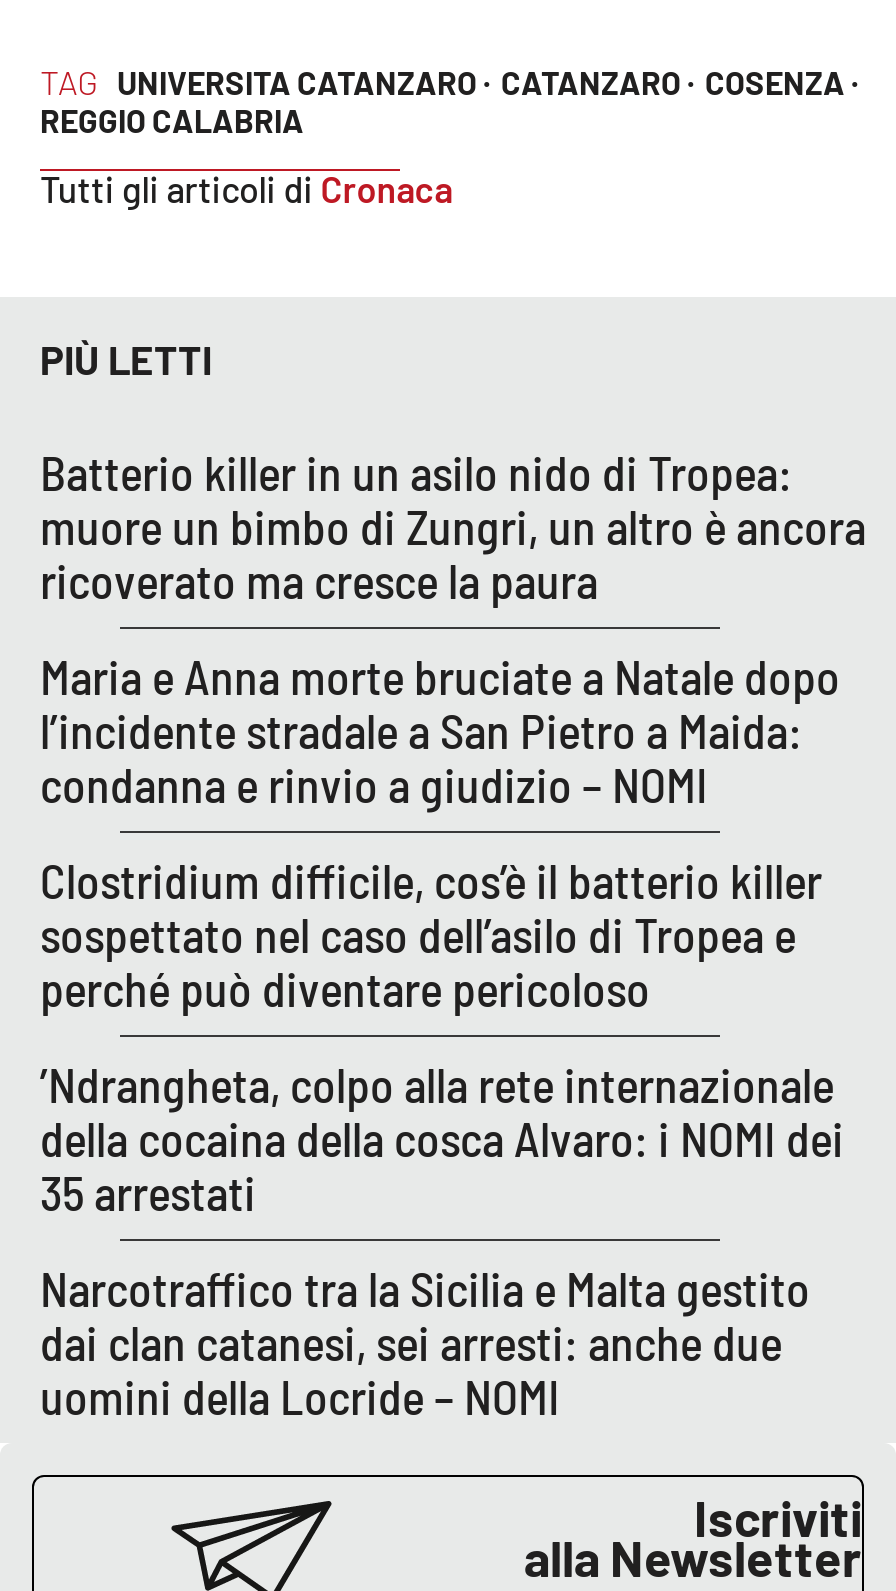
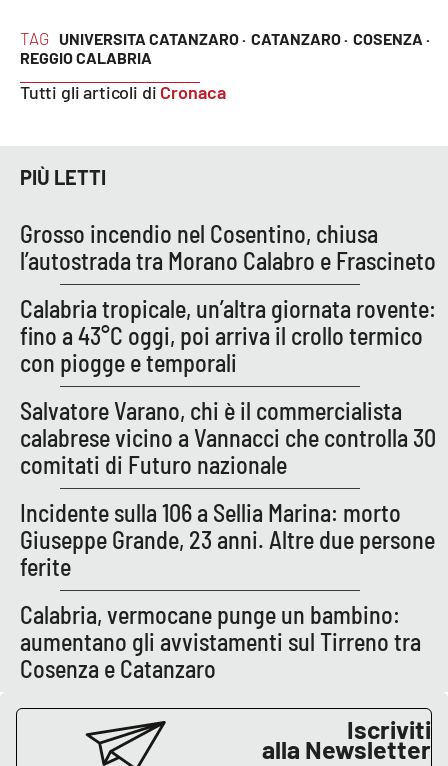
[40,443,866,609] Batterio killer in un asilo nido di Tropea: | muore un bimbo di Zungri, un altro è ancora | ricoverato ma cresce la paura -> [20,219,436,275] Grosso incendio nel Cosentino, chiusa | l’autostrada tra Morano Calabro e Frascineto
[40,647,840,813] Maria e Anna morte bruciate a Natale dopo | l’incidente stradale a San Pietro a Maida: | condanna e rinvio a giudizio – NOMI -> [20,294,436,377] Calabria tropicale, un’altra giornata rovente: | fino a 43°C oggi, poi arriva il crollo termico | con piogge e temporali
[40,851,822,1017] Clostridium difficile, cos’è il batterio killer | sospettato nel caso dell’asilo di Tropea e | perché può diventare pericoloso -> [20,396,436,479] Salvatore Varano, chi è il commercialista | calabrese vicino a Vannacci che controlla 30 | comitati di Futuro nazionale
[40,1055,844,1221] ’Ndrangheta, colpo alla rete internazionale | della cocaina della cosca Alvaro: i NOMI dei | 35 arrestati -> [20,498,435,581] Incidente sulla 106 a Sellia Marina: morto | Giuseppe Grande, 23 anni. Altre due persone | ferite
[40,1259,810,1425] Narcotraffico tra la Sicilia e Malta gestito | dai clan catanesi, sei arresti: anche due | uomini della Locride – NOMI -> [20,600,421,683] Calabria, vermocane punge un bambino: | aumentano gli avvistamenti sul Tirreno tra | Cosenza e Catanzaro

